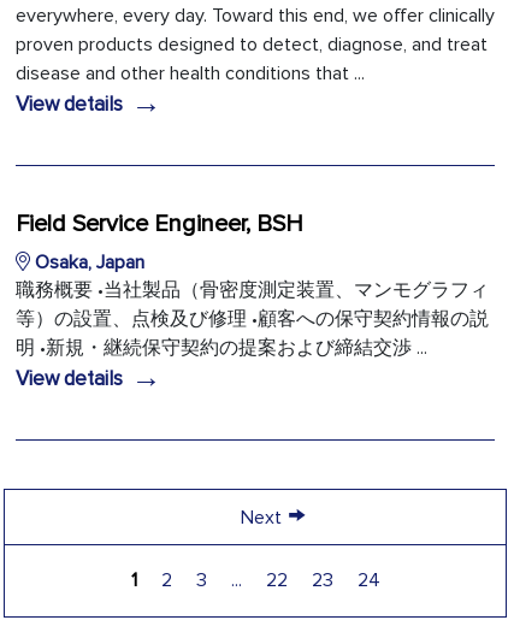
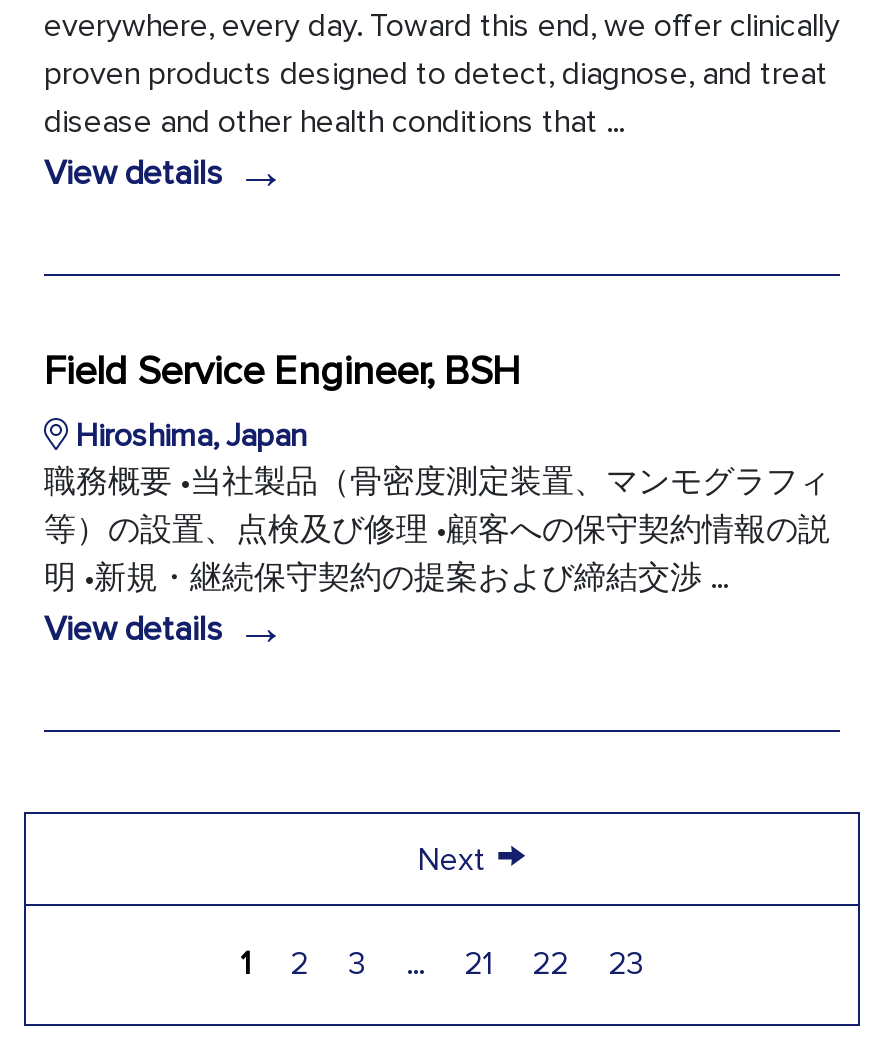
[30,250,144,274] Osaka, Japan -> [68,416,306,456] Hiroshima, Japan
[357,568,380,592] 24 -> none
none -> [464,944,492,984] 21

